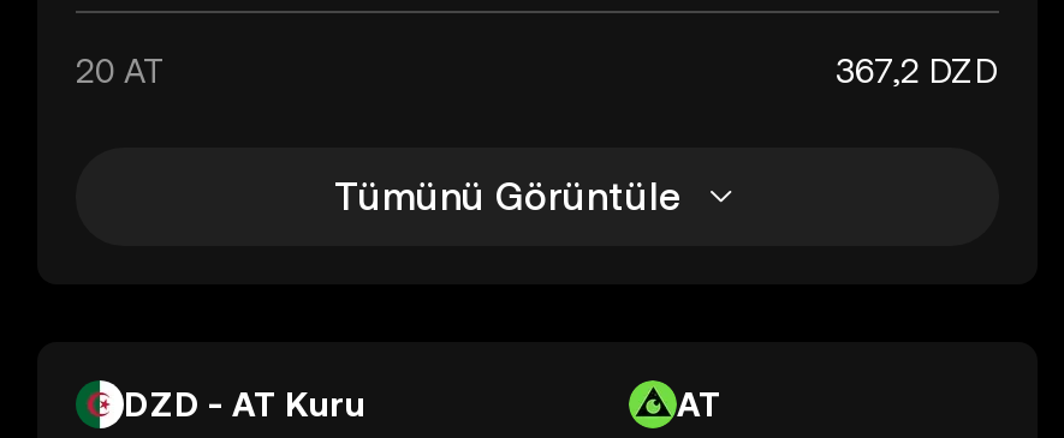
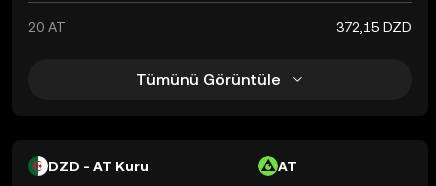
[836,52,999,90] 367,2 DZD -> [336,19,412,35] 372,15 DZD

